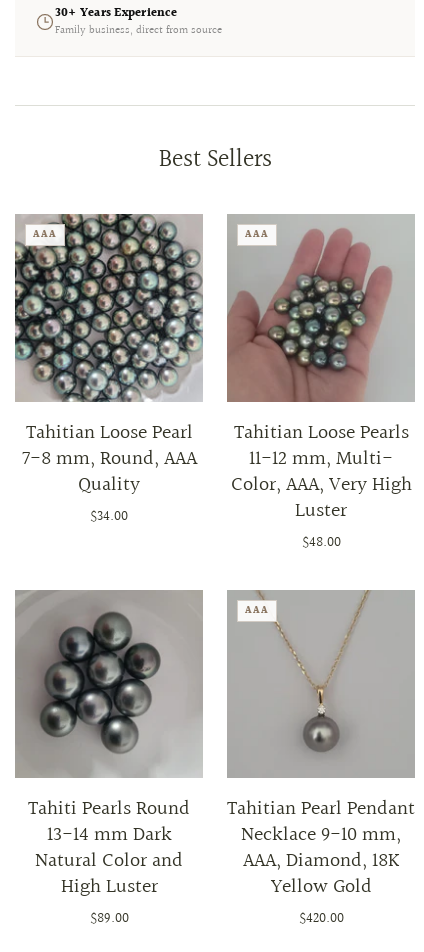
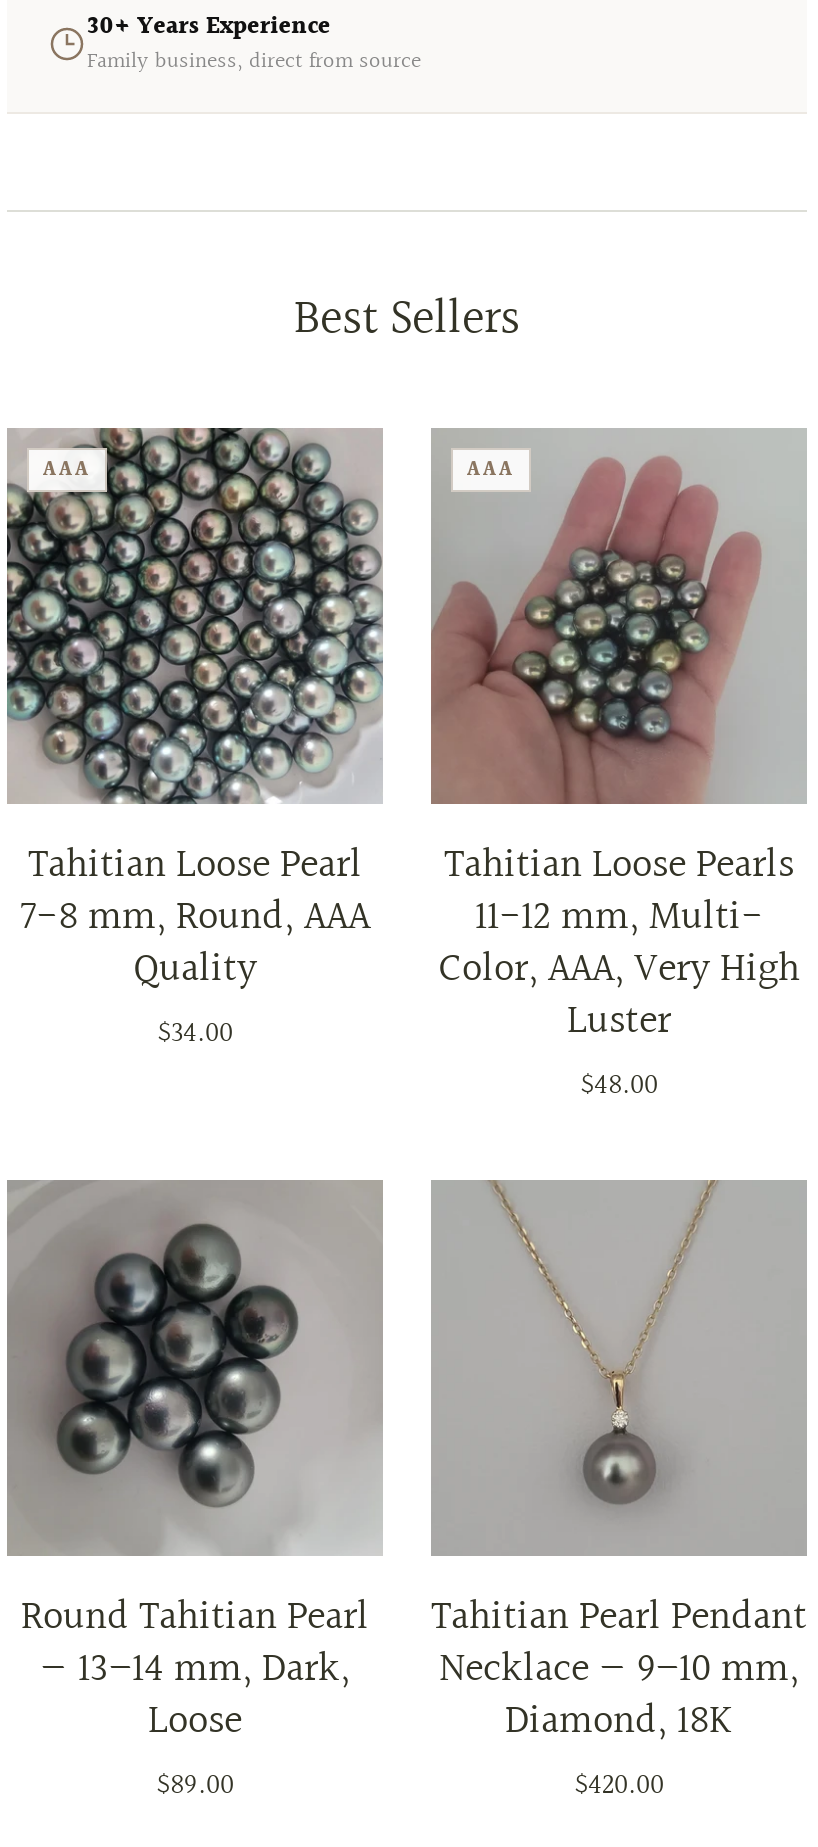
[245,602,269,618] AAA -> none
[28,792,190,902] Tahiti Pearls Round | 13-14 mm Dark | Natural Color and | High Luster -> [21,1585,369,1753] Round Tahitian Pearl | — 13–14 mm, Dark, | Loose
[241,818,401,902] Necklace 9-10 mm, | AAA, Diamond, 18K | Yellow Gold -> [439,1637,799,1753] Necklace — 9–10 mm, | Diamond, 18K

